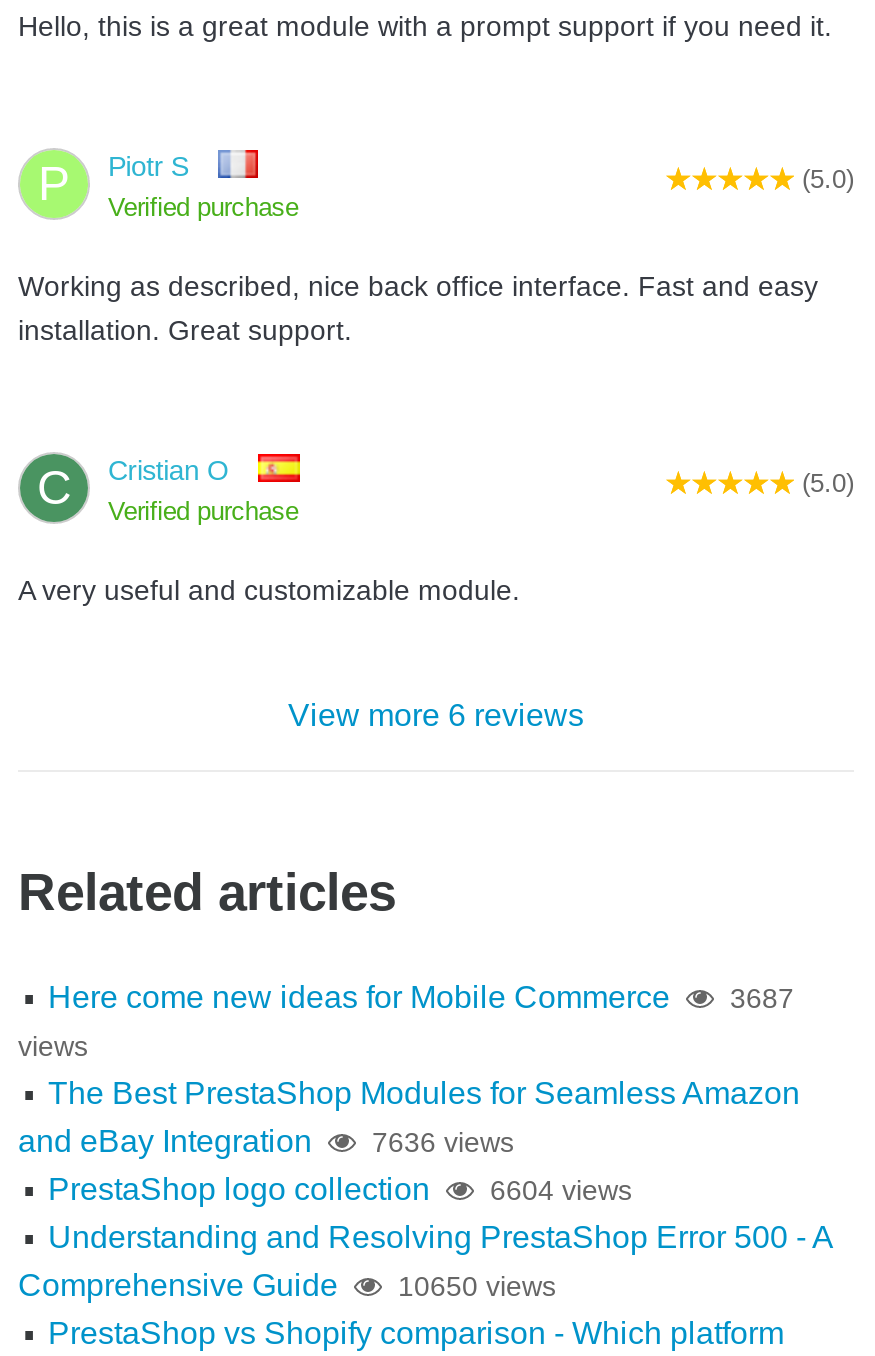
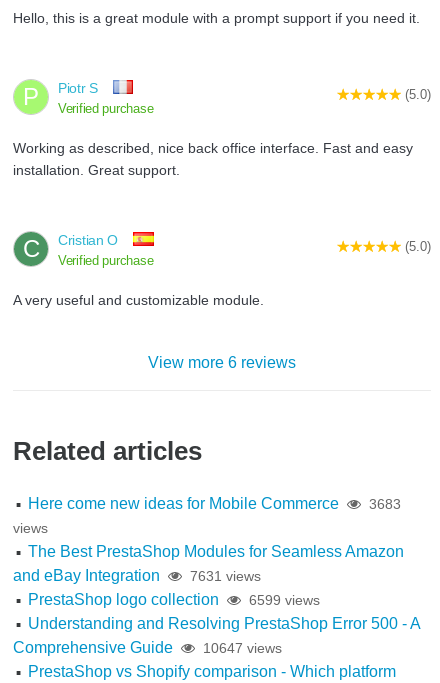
[48,980,794,1014] Here come new ideas for Mobile Commerce 3687 -> [28,495,401,512] Here come new ideas for Mobile Commerce 3683
[18,1124,514,1158] and eBay Integration 7636 views -> [13,567,261,584] and eBay Integration 7631 views
[48,1172,632,1206] PrestaShop logo collection 6604 views -> [28,591,320,608] PrestaShop logo collection 6599 views
[18,1268,556,1302] Comprehensive Guide 10650 views -> [13,639,282,656] Comprehensive Guide 10647 views

